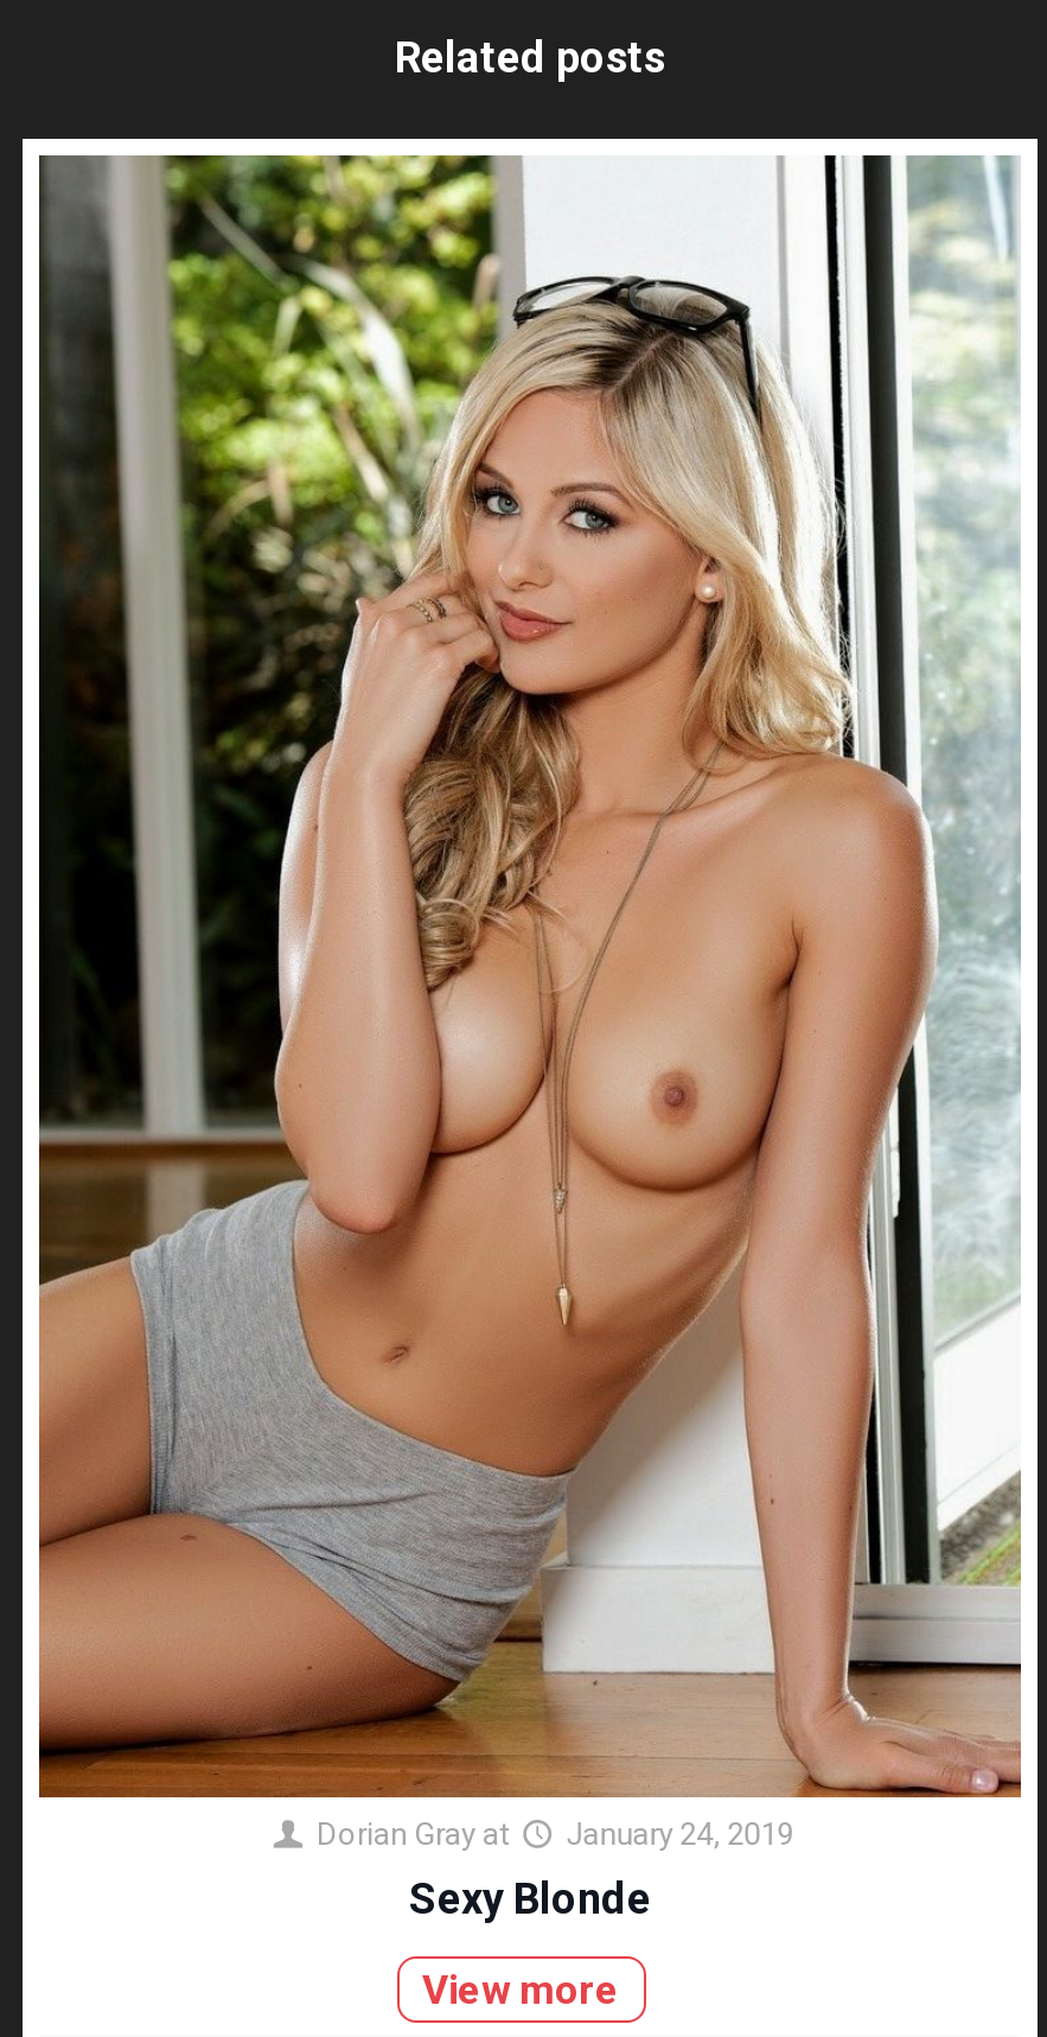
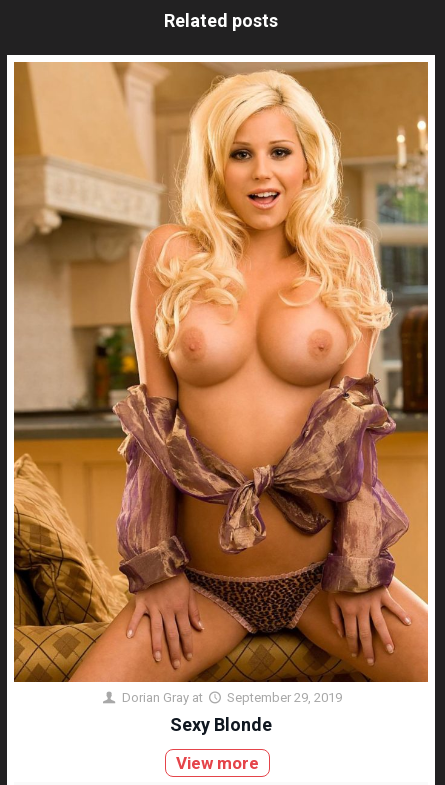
[27,138,1033,1851] [image] | Dorian Gray at January 24, 2019 -> [13,61,429,705] [image] | Dorian Gray at September 29, 2019

